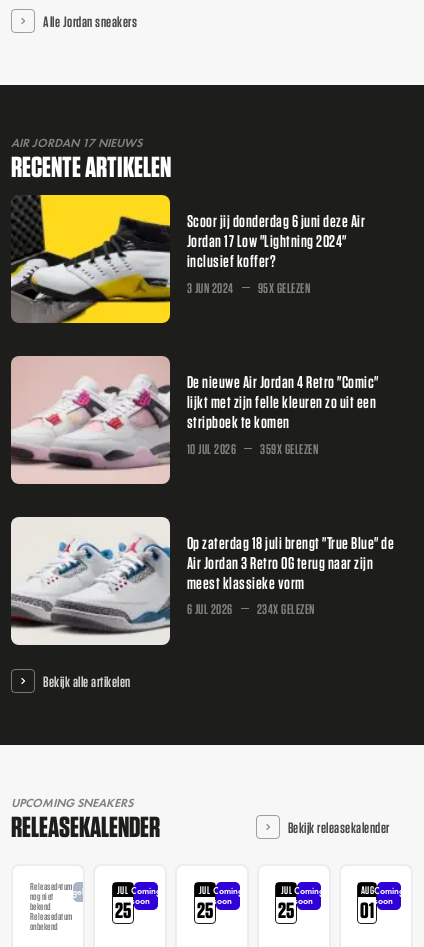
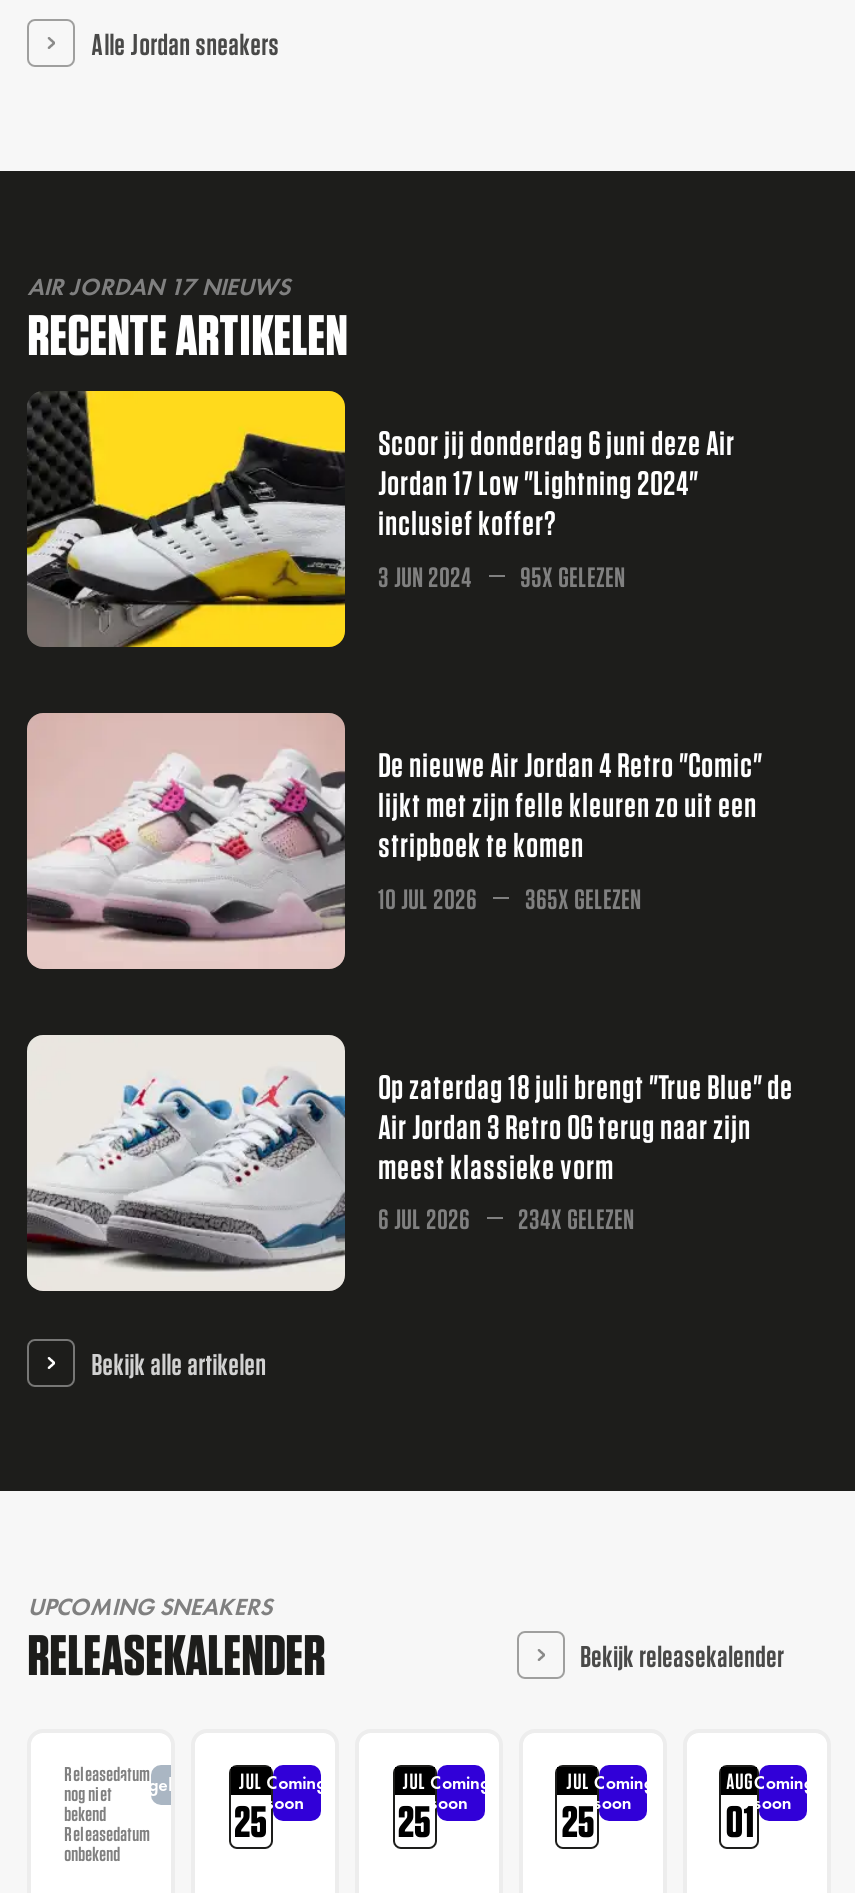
[187,440,318,455] 10 JUL 2026 359X GELEZEN -> [378,882,641,912] 10 JUL 2026 365X GELEZEN

